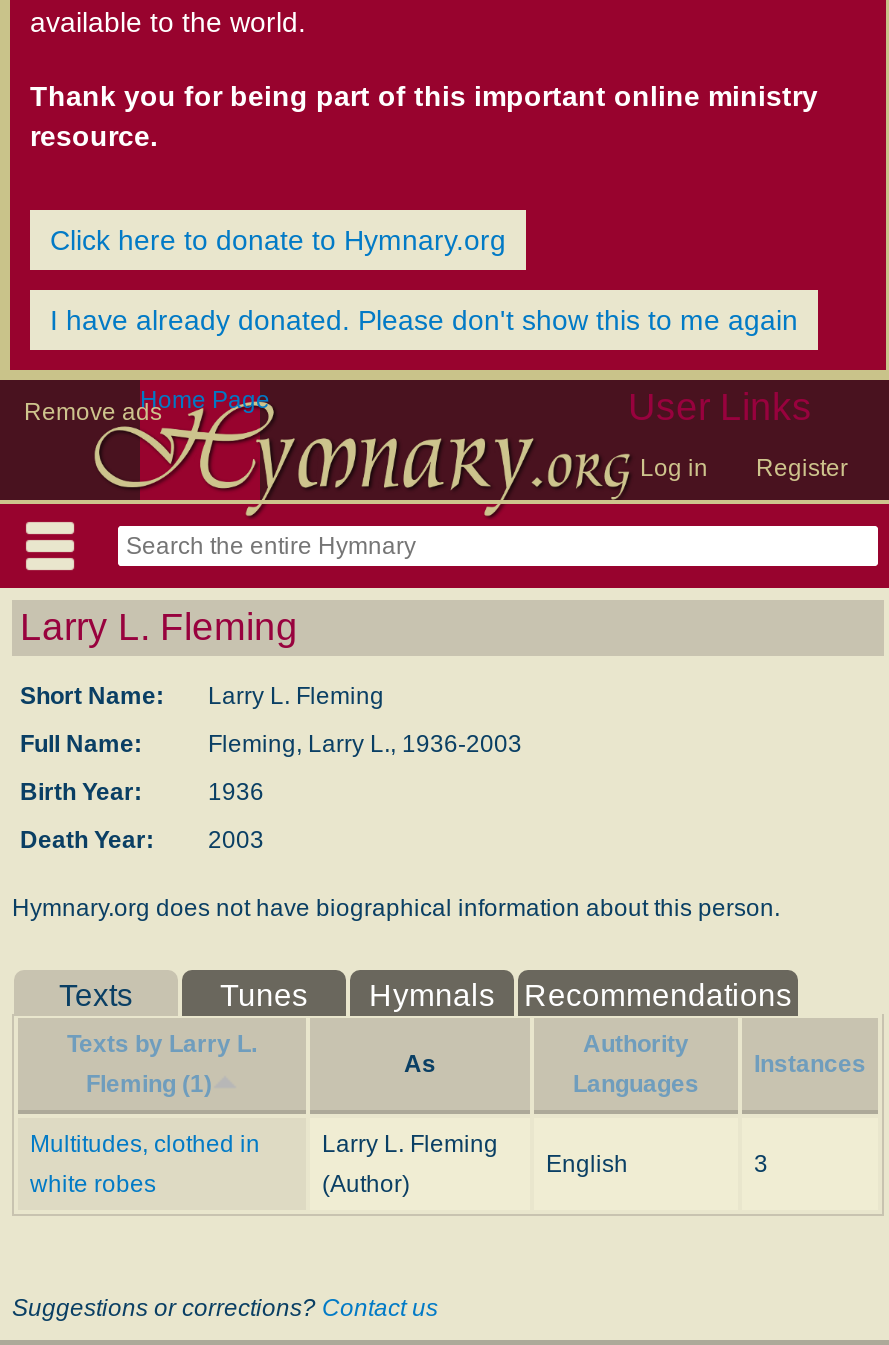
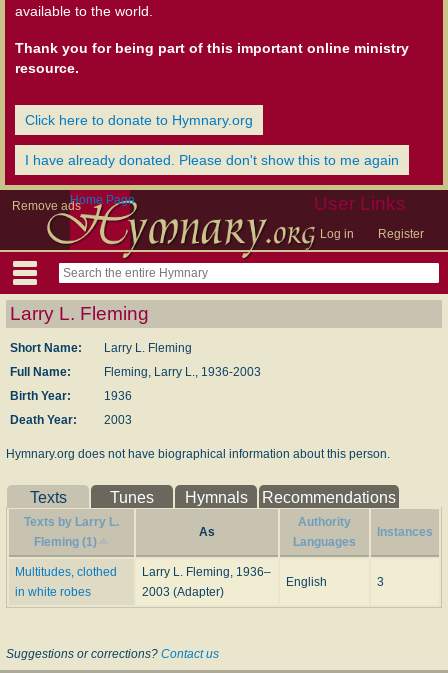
[322,1130,498,1198] Larry L. Fleming | (Author) -> [142,565,271,599] Larry L. Fleming, 1936– | 2003 (Adapter)

